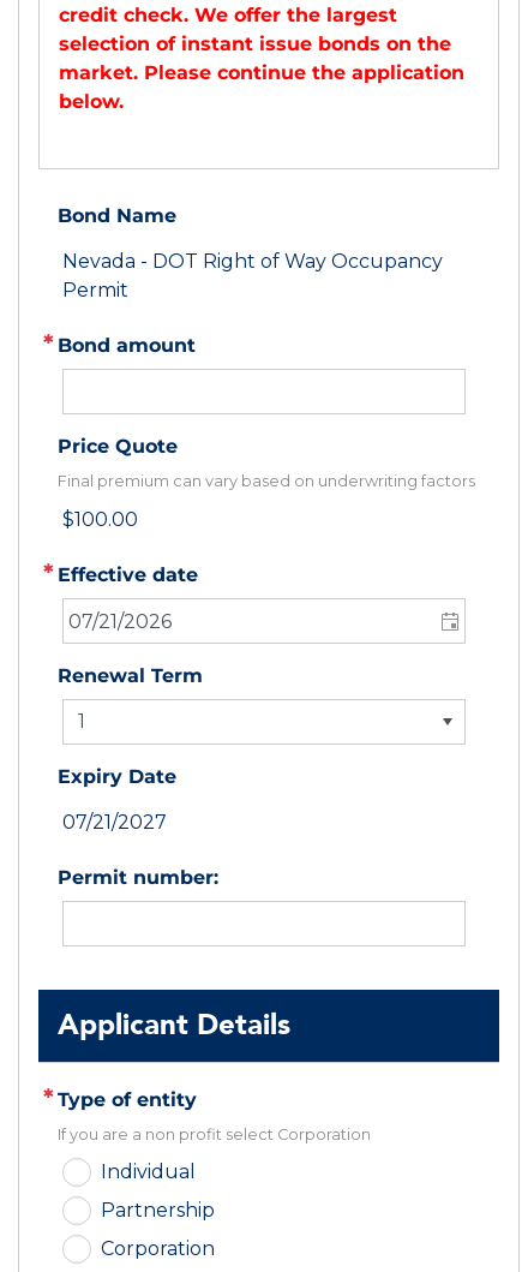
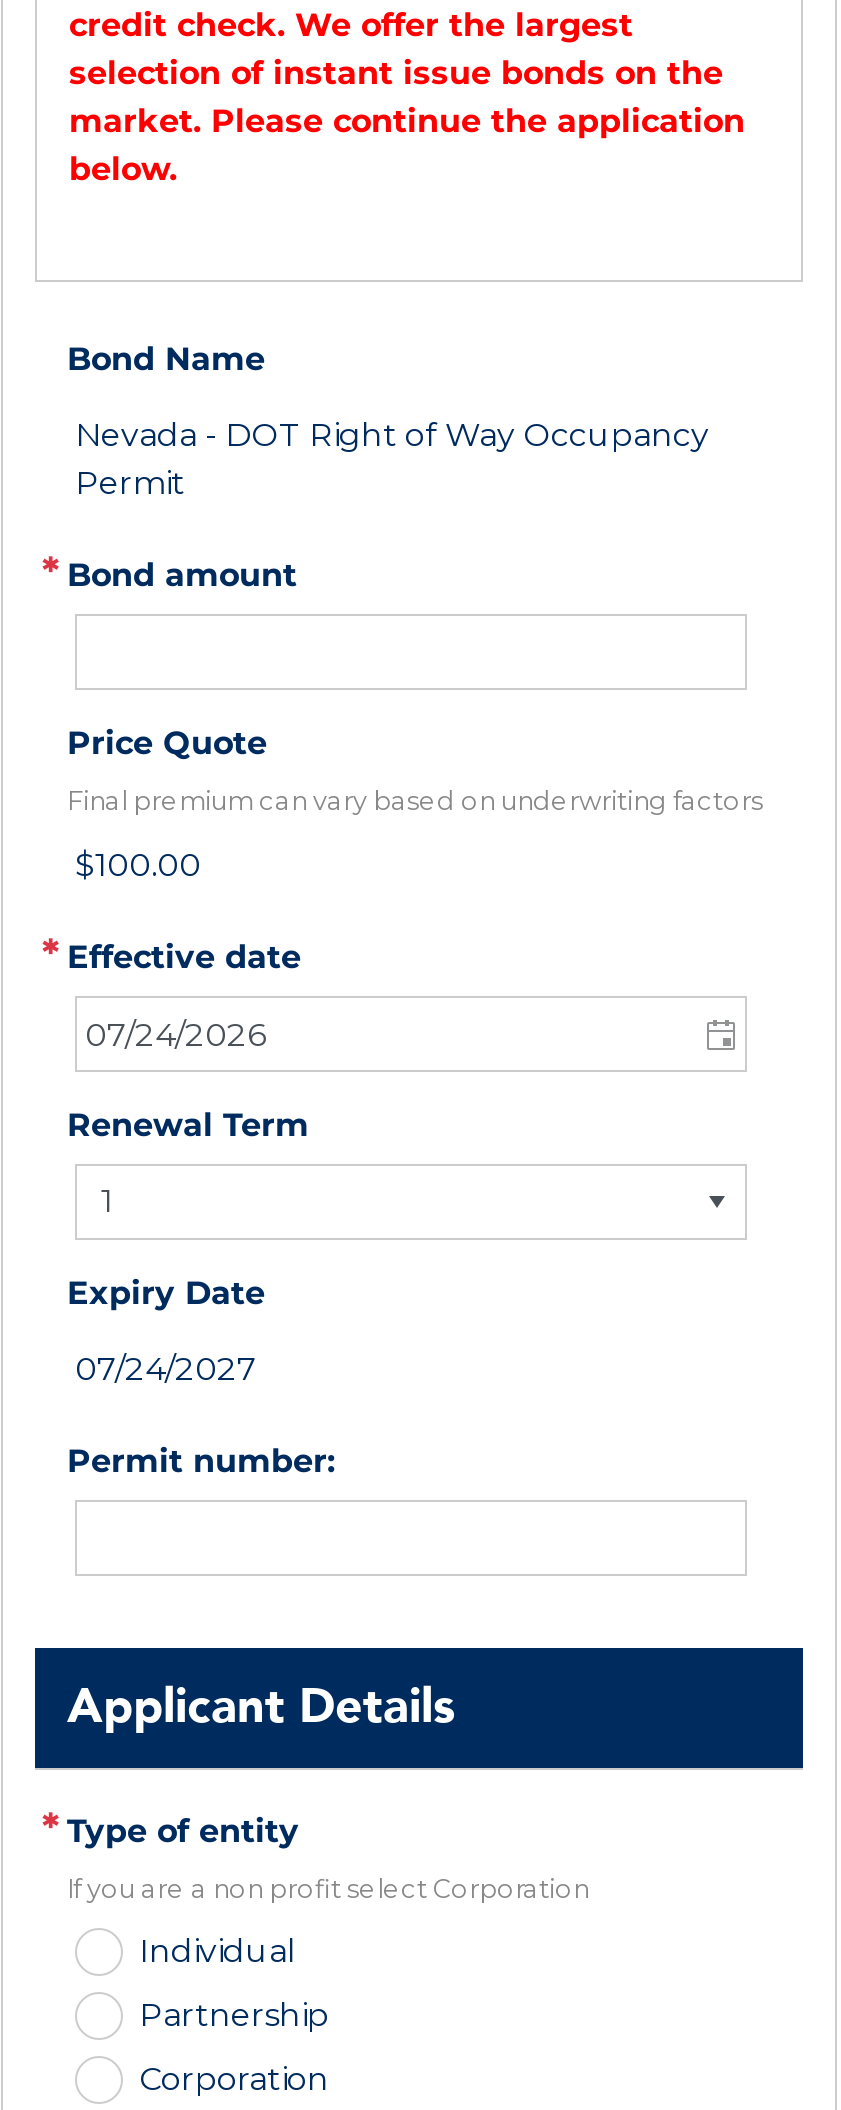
[62,811,167,834] 07/21/2027 -> [75,1350,257,1388] 07/24/2027

